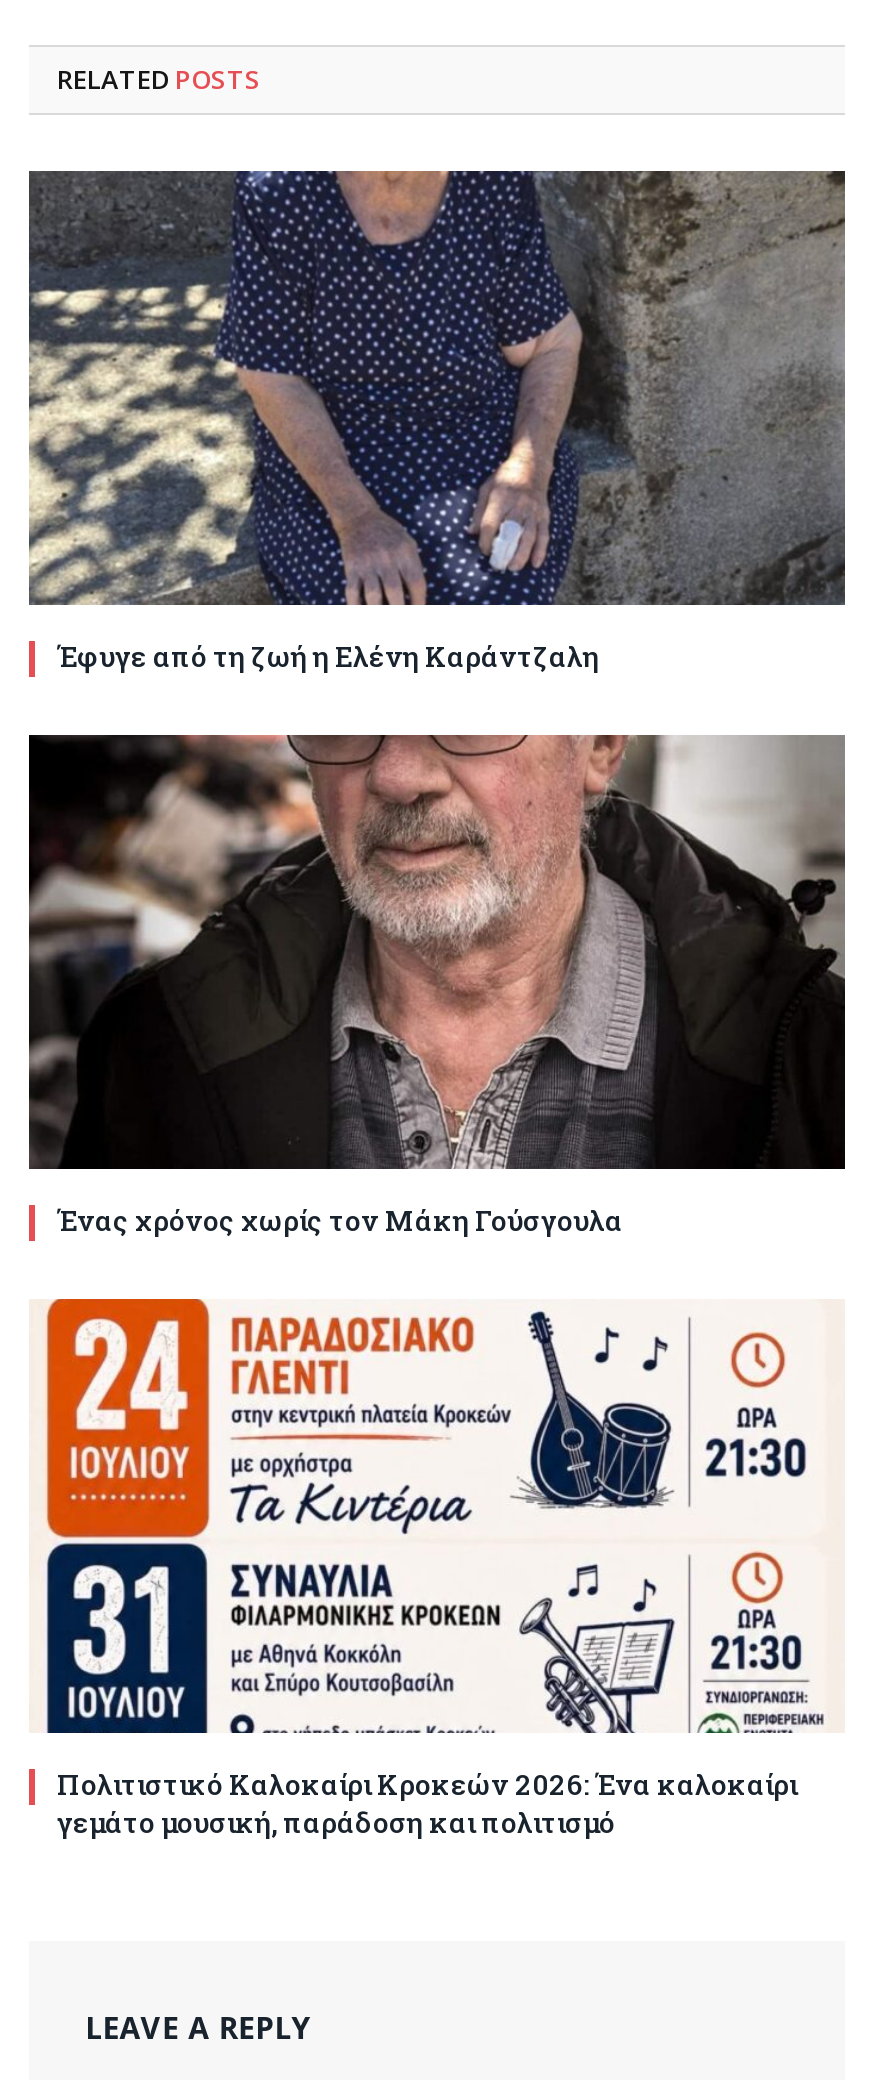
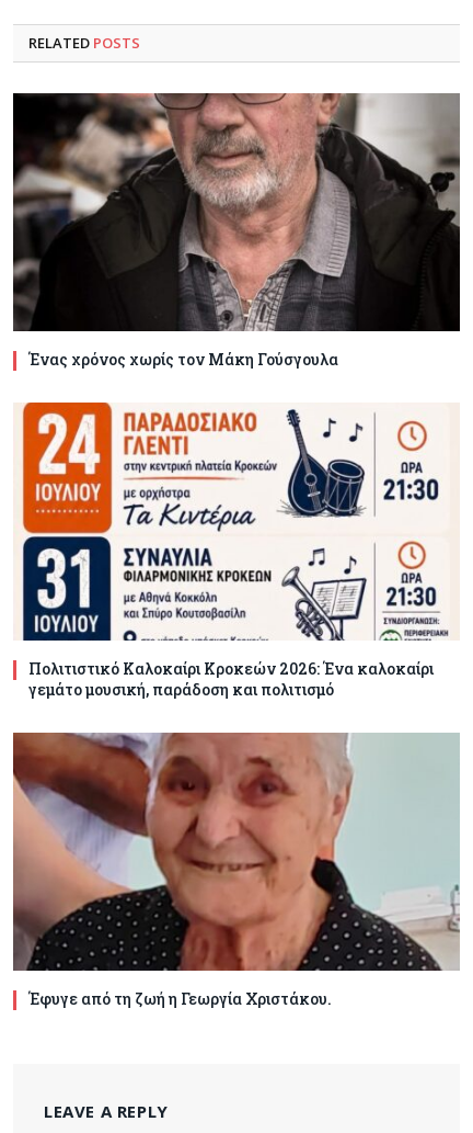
[29,169,847,676] [image] | Έφυγε από τη ζωή η Ελένη Καράντζαλη -> none
moved [25,731,847,1842] -> [11,91,461,700]: [image] | Ένας χρόνος χωρίς τον Μάκη Γούσγουλα | Πολιτιστικό Καλοκαίρι Κροκεών 2026: Ένα καλοκαίρι | γεμάτο μουσική, παράδοση και πολιτισμό
none -> [12,732,460,1009] [image] | Έφυγε από τη ζωή η Γεωργία Χριστάκου.

